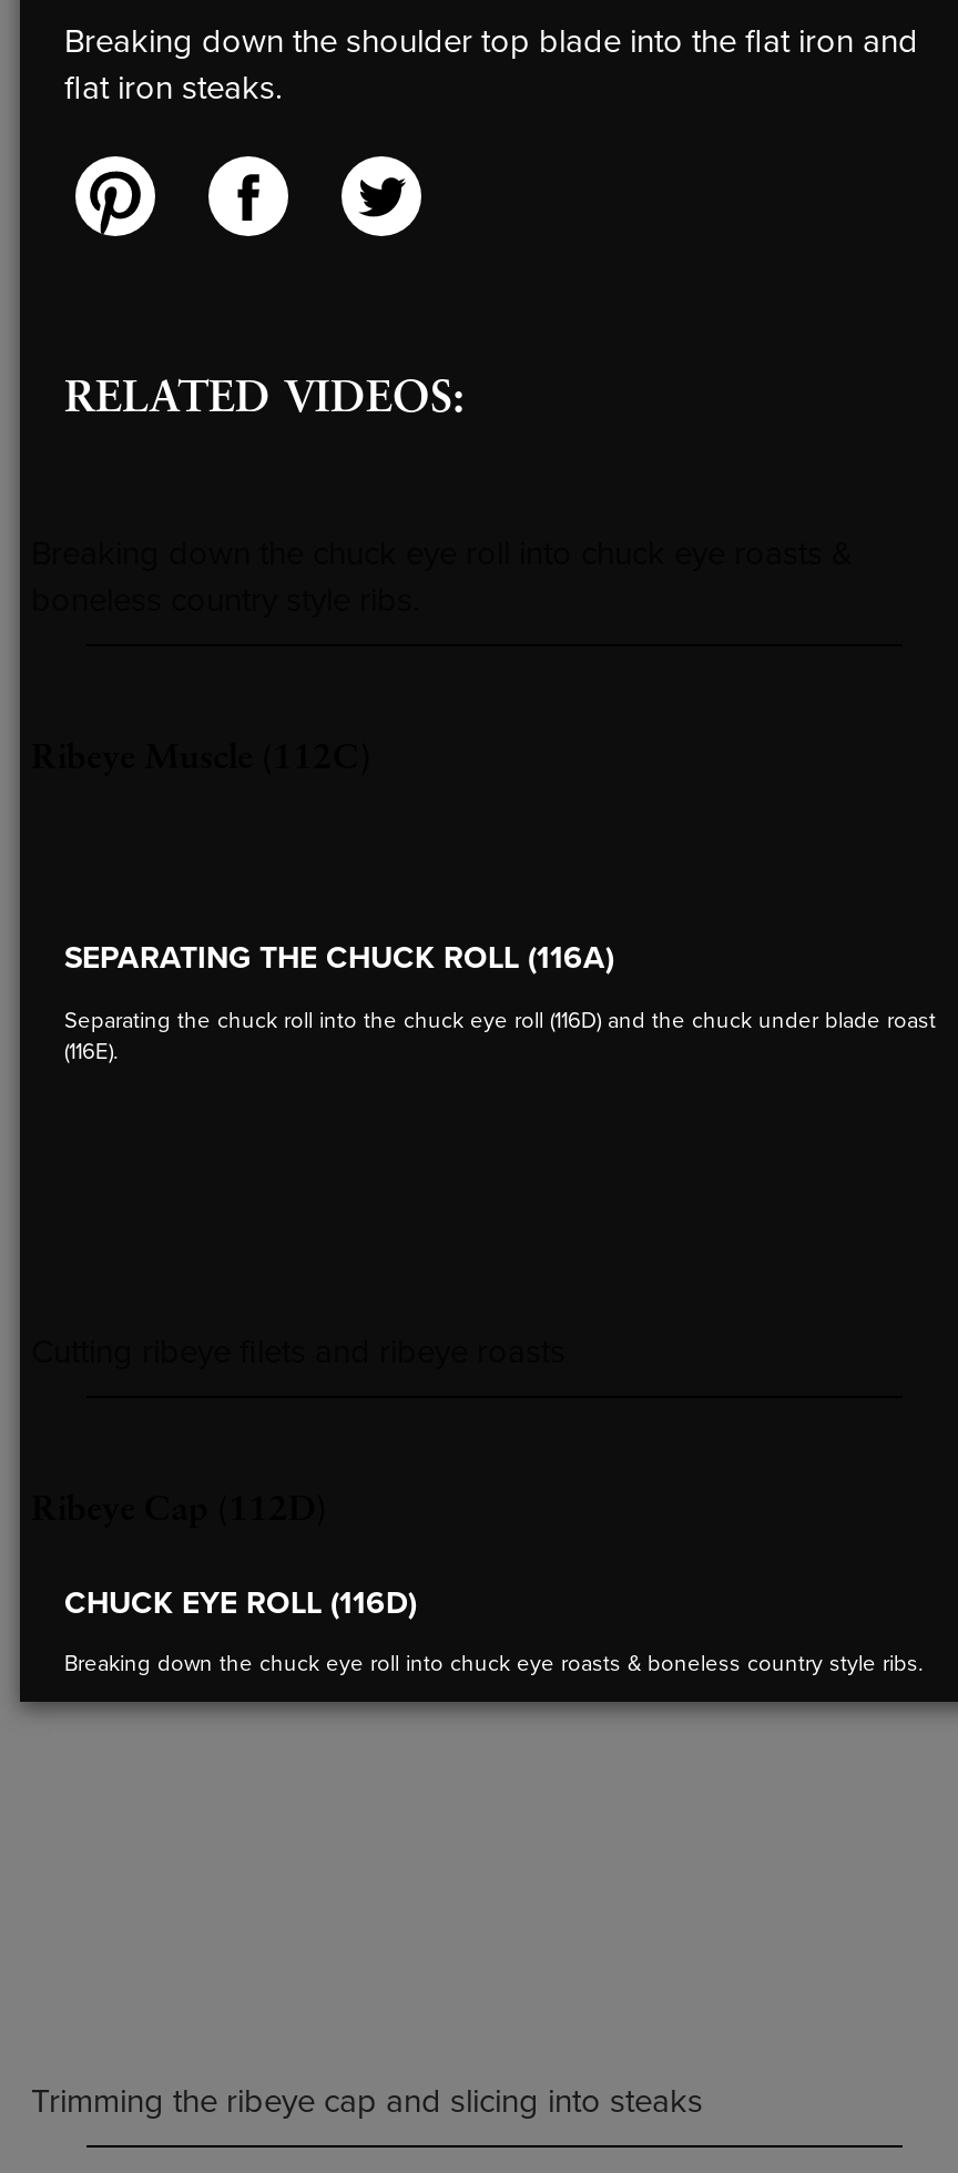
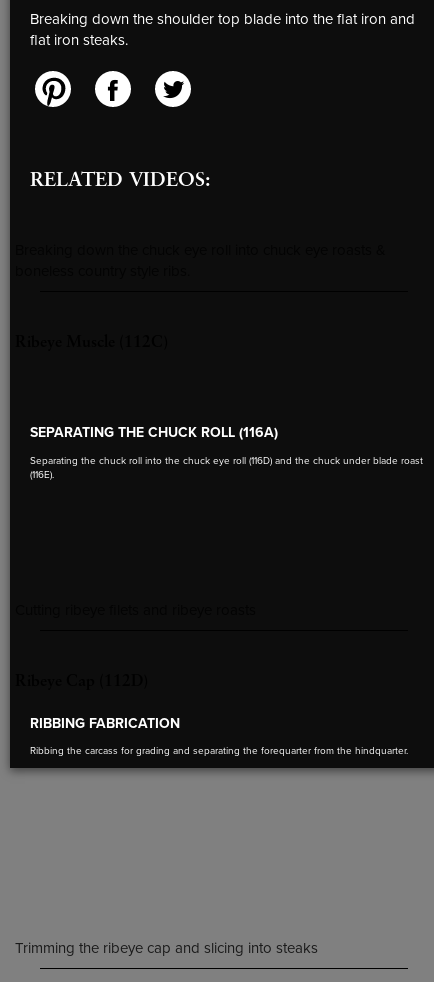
[64,1579,417,1624] CHUCK EYE ROLL (116D) -> [30,713,180,733] RIBBING FABRICATION
[64,1647,923,1678] Breaking down the chuck eye roll into chuck eye roasts & boneless country style ribs. -> [30,743,408,757] Ribbing the carcass for grading and separating the forequarter from the hindquarter.

